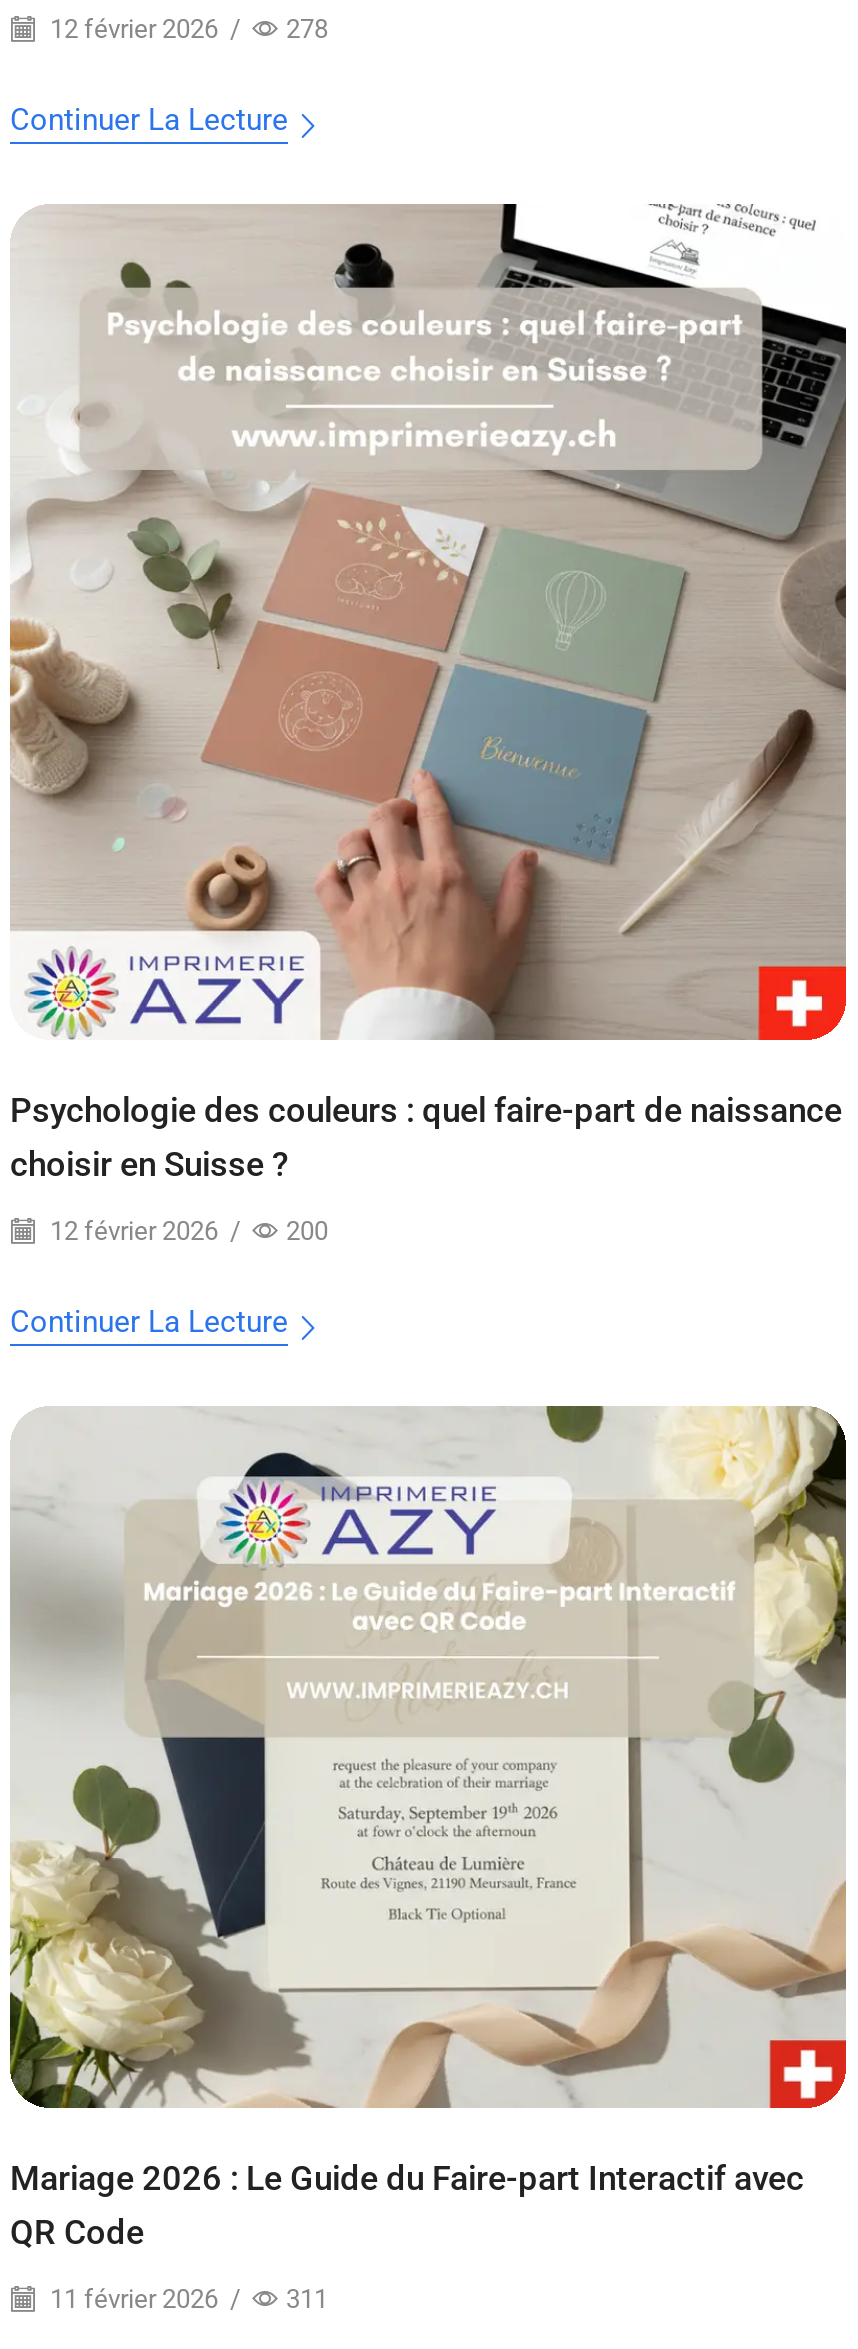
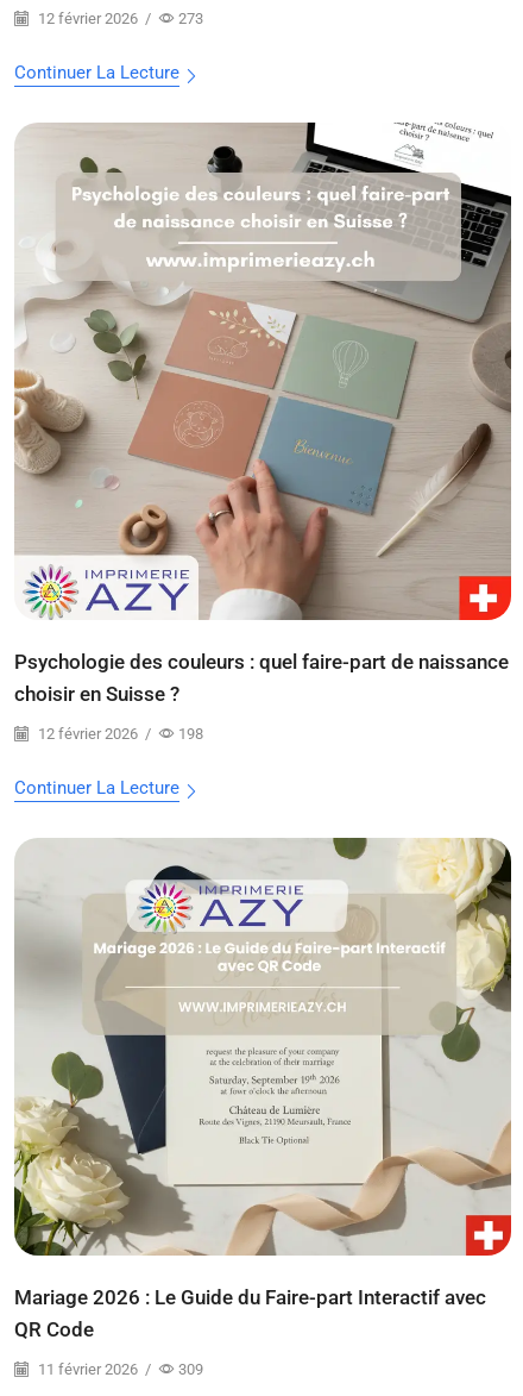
[44,14,328,44] 12 février 2026 / 278 -> [34,9,203,27] 12 février 2026 / 273
[44,1216,328,1246] 12 février 2026 / 200 -> [34,725,203,743] 12 février 2026 / 198
[44,2284,328,2314] 11 février 2026 / 311 -> [34,1360,203,1378] 11 février 2026 / 309

